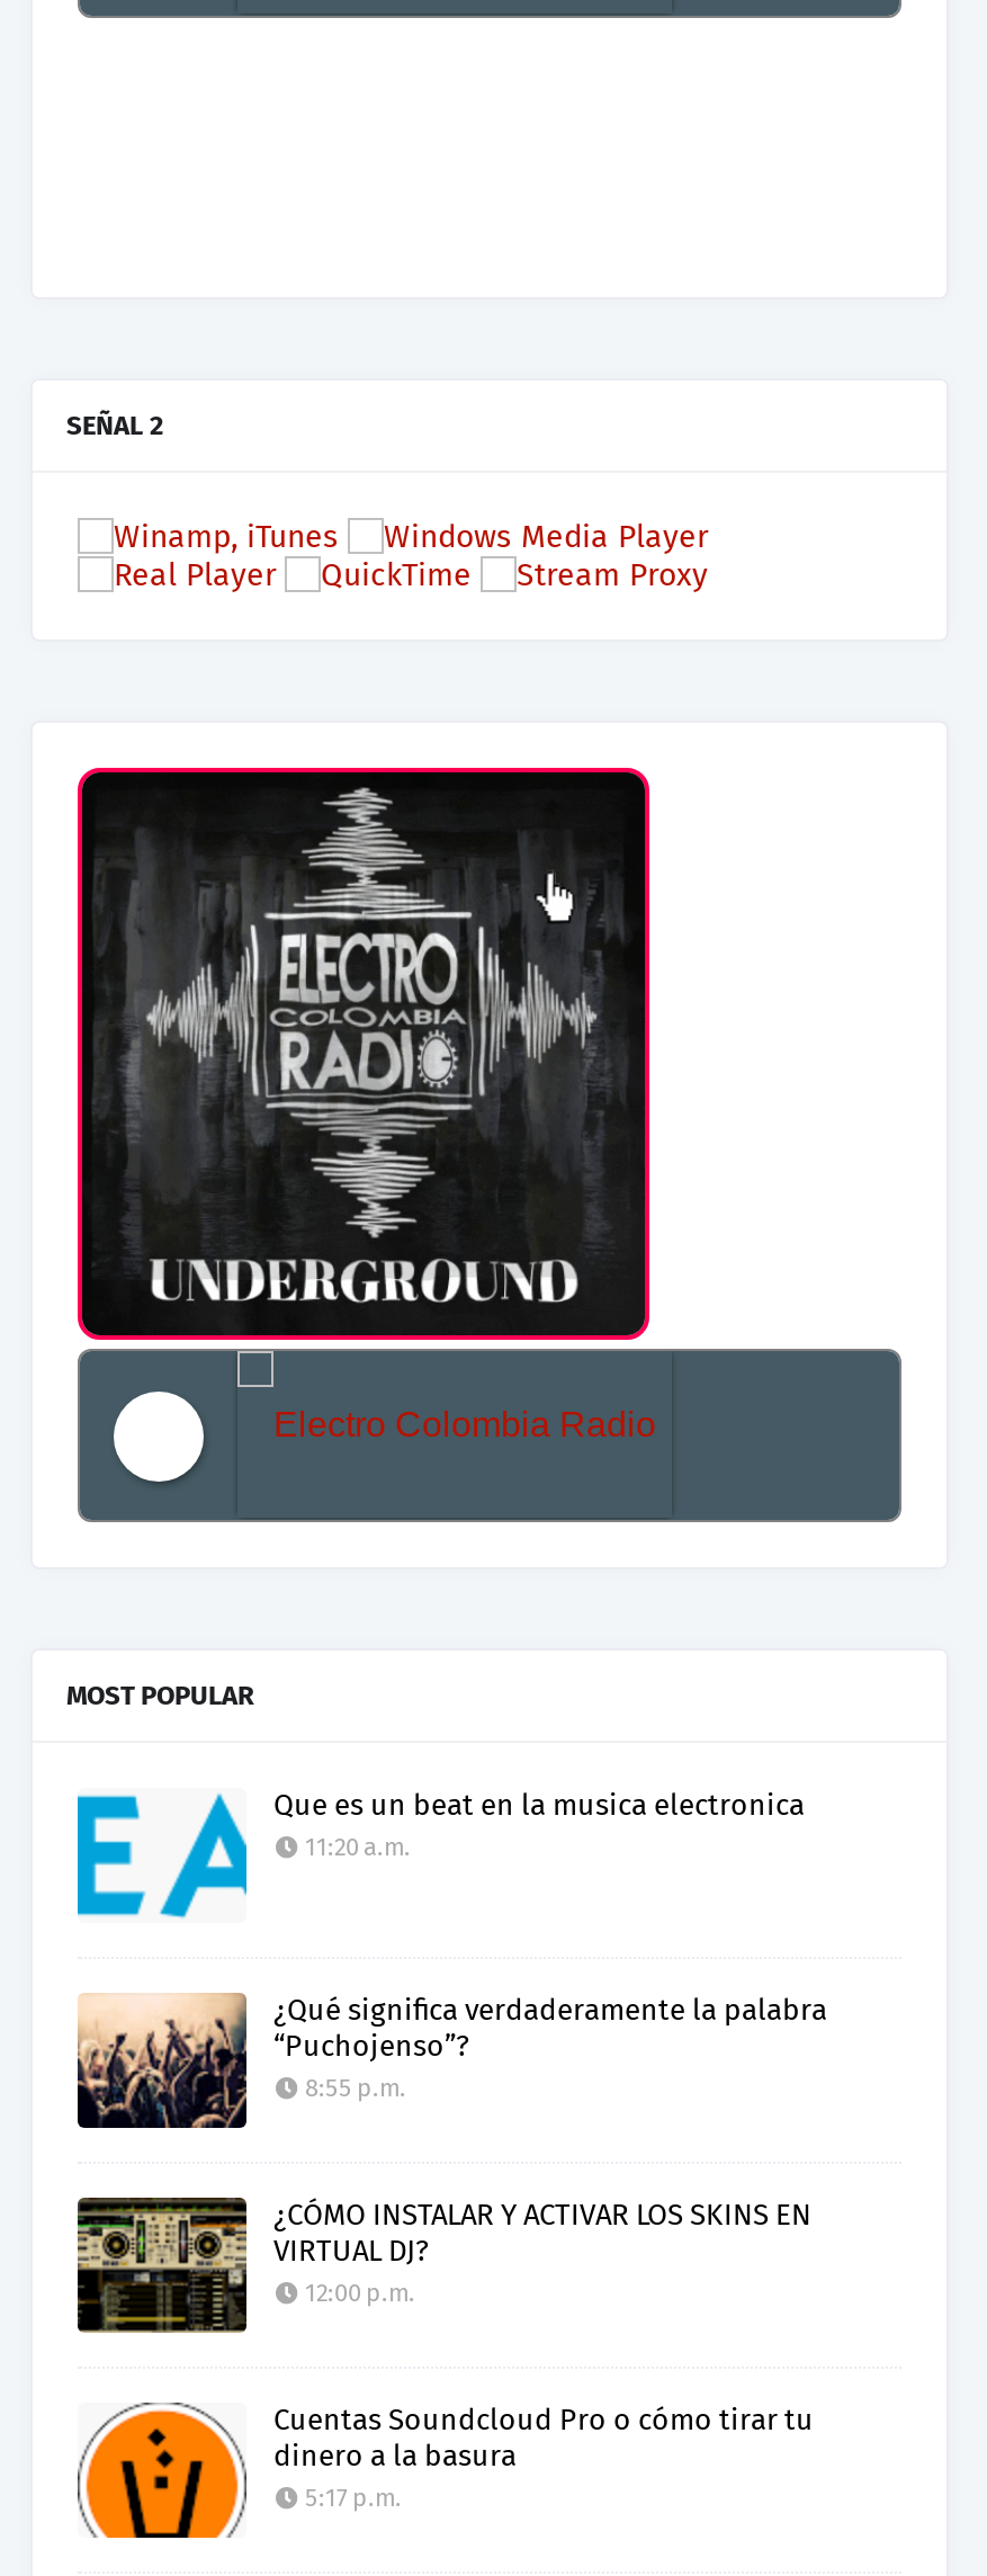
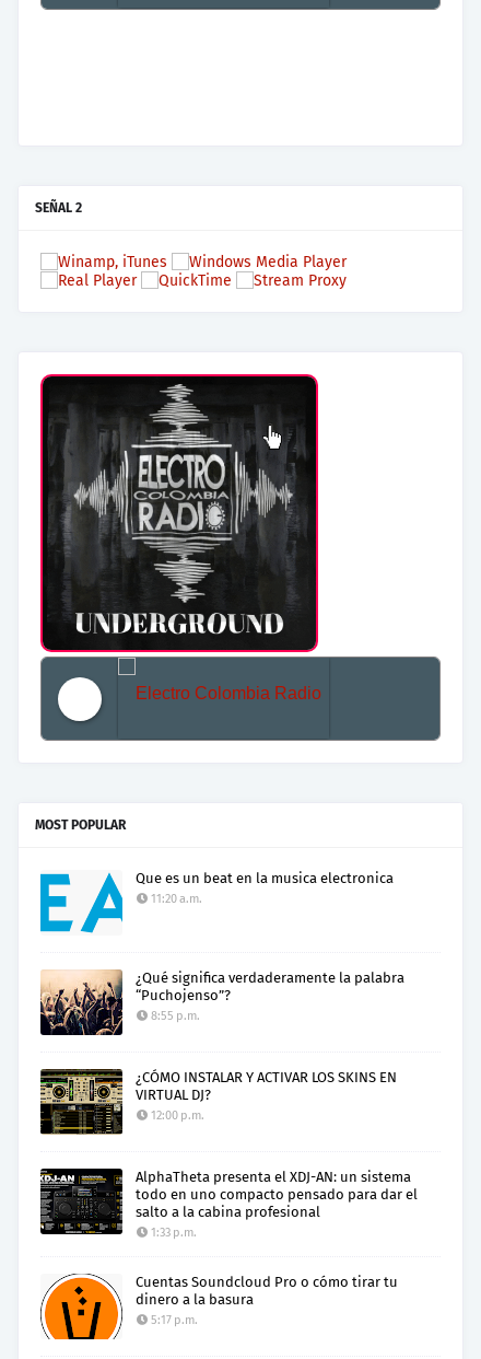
none -> [39,1168,418,1240] [image] | AlphaTheta presenta el XDJ-AN: un sistema | todo en uno compacto pensado para dar el | salto a la cabina profesional | 1:33 p.m.

